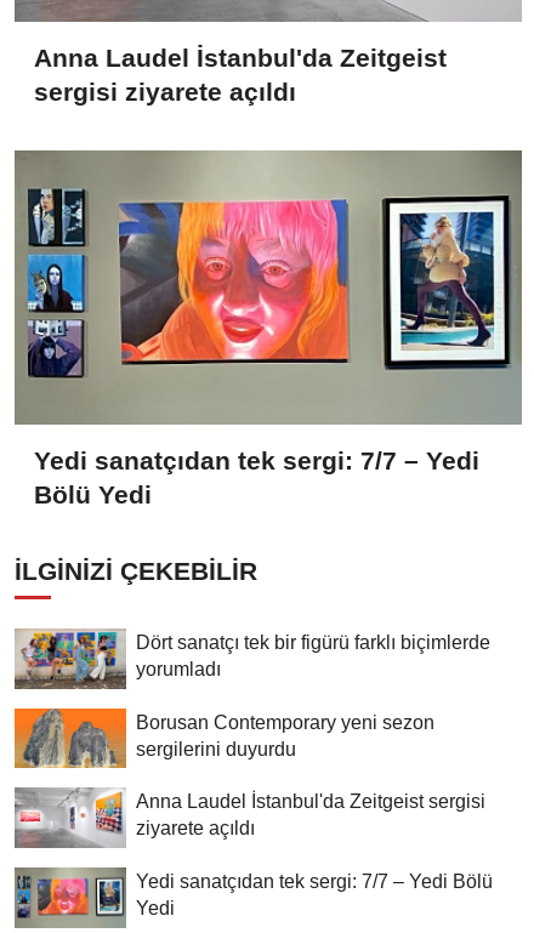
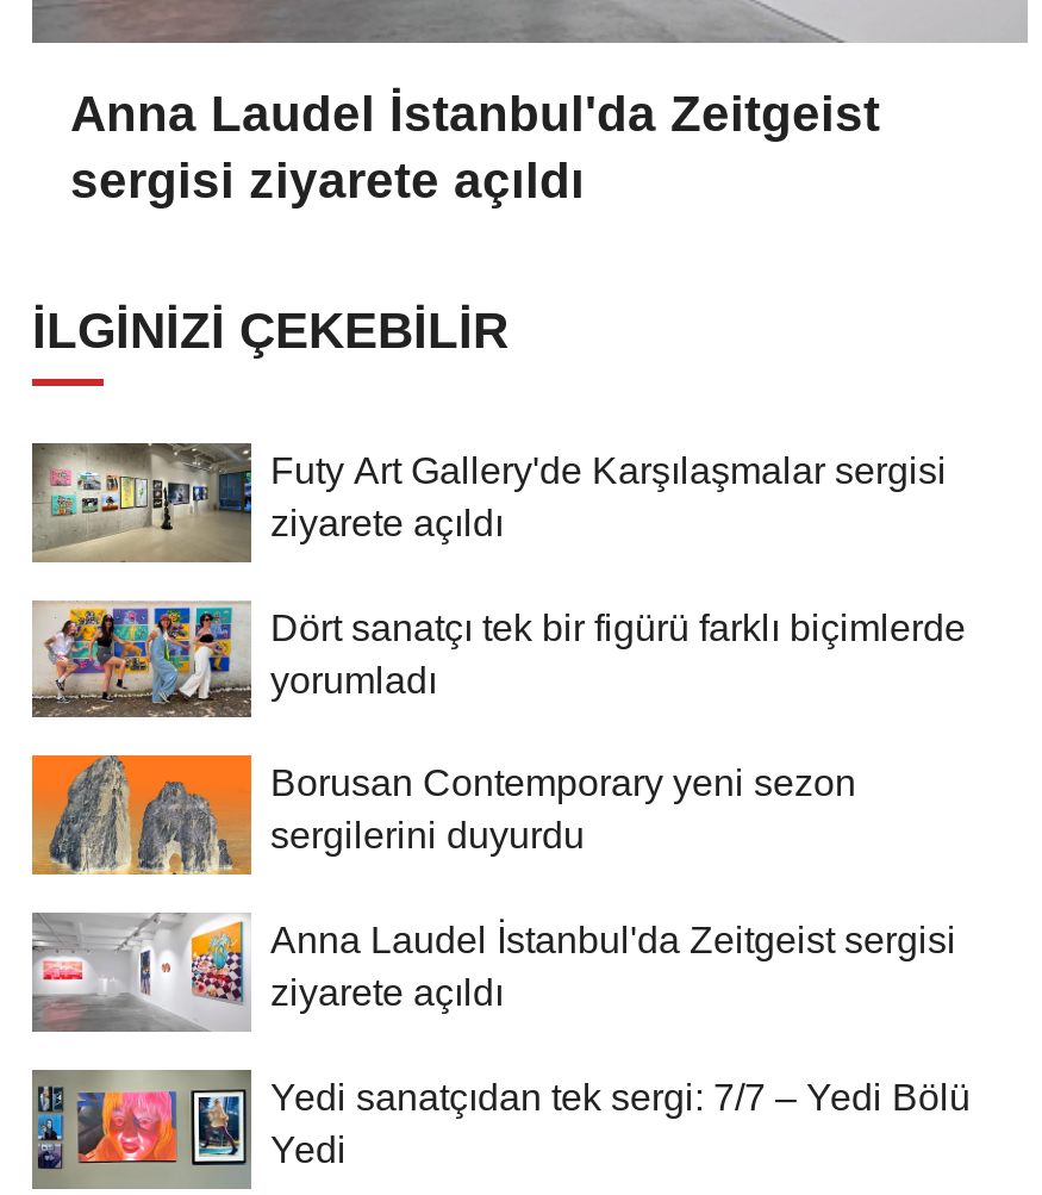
[16,149,522,509] [image] | Yedi sanatçıdan tek sergi: 7/7 – Yedi | Bölü Yedi -> none
moved [15,557,257,585] -> [32,302,508,357]: İLGINIZI ÇEKEBILIR
none -> [32,443,947,562] [image] | Futy Art Gallery'de Karşılaşmalar sergisi | ziyarete açıldı

